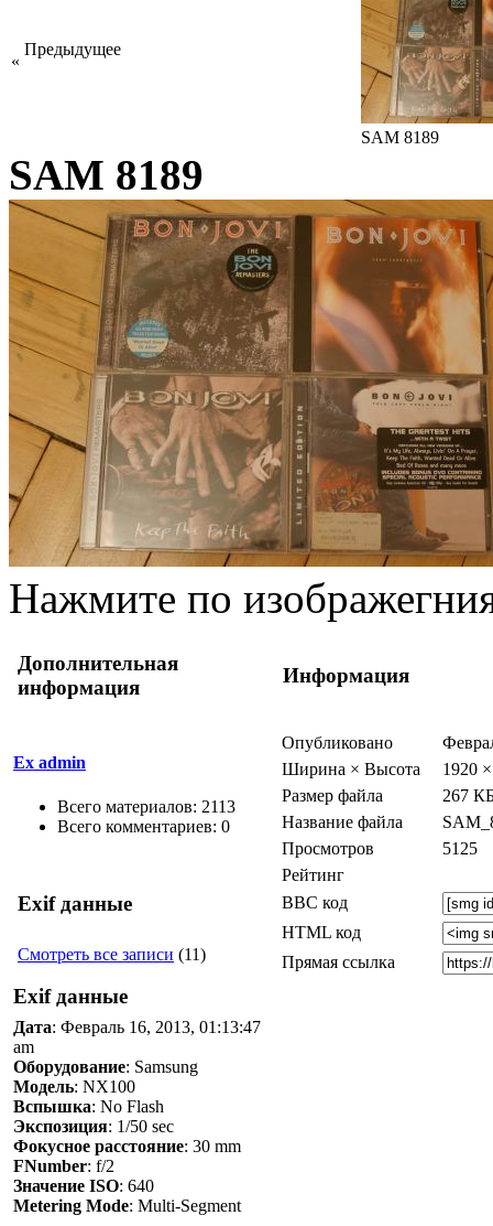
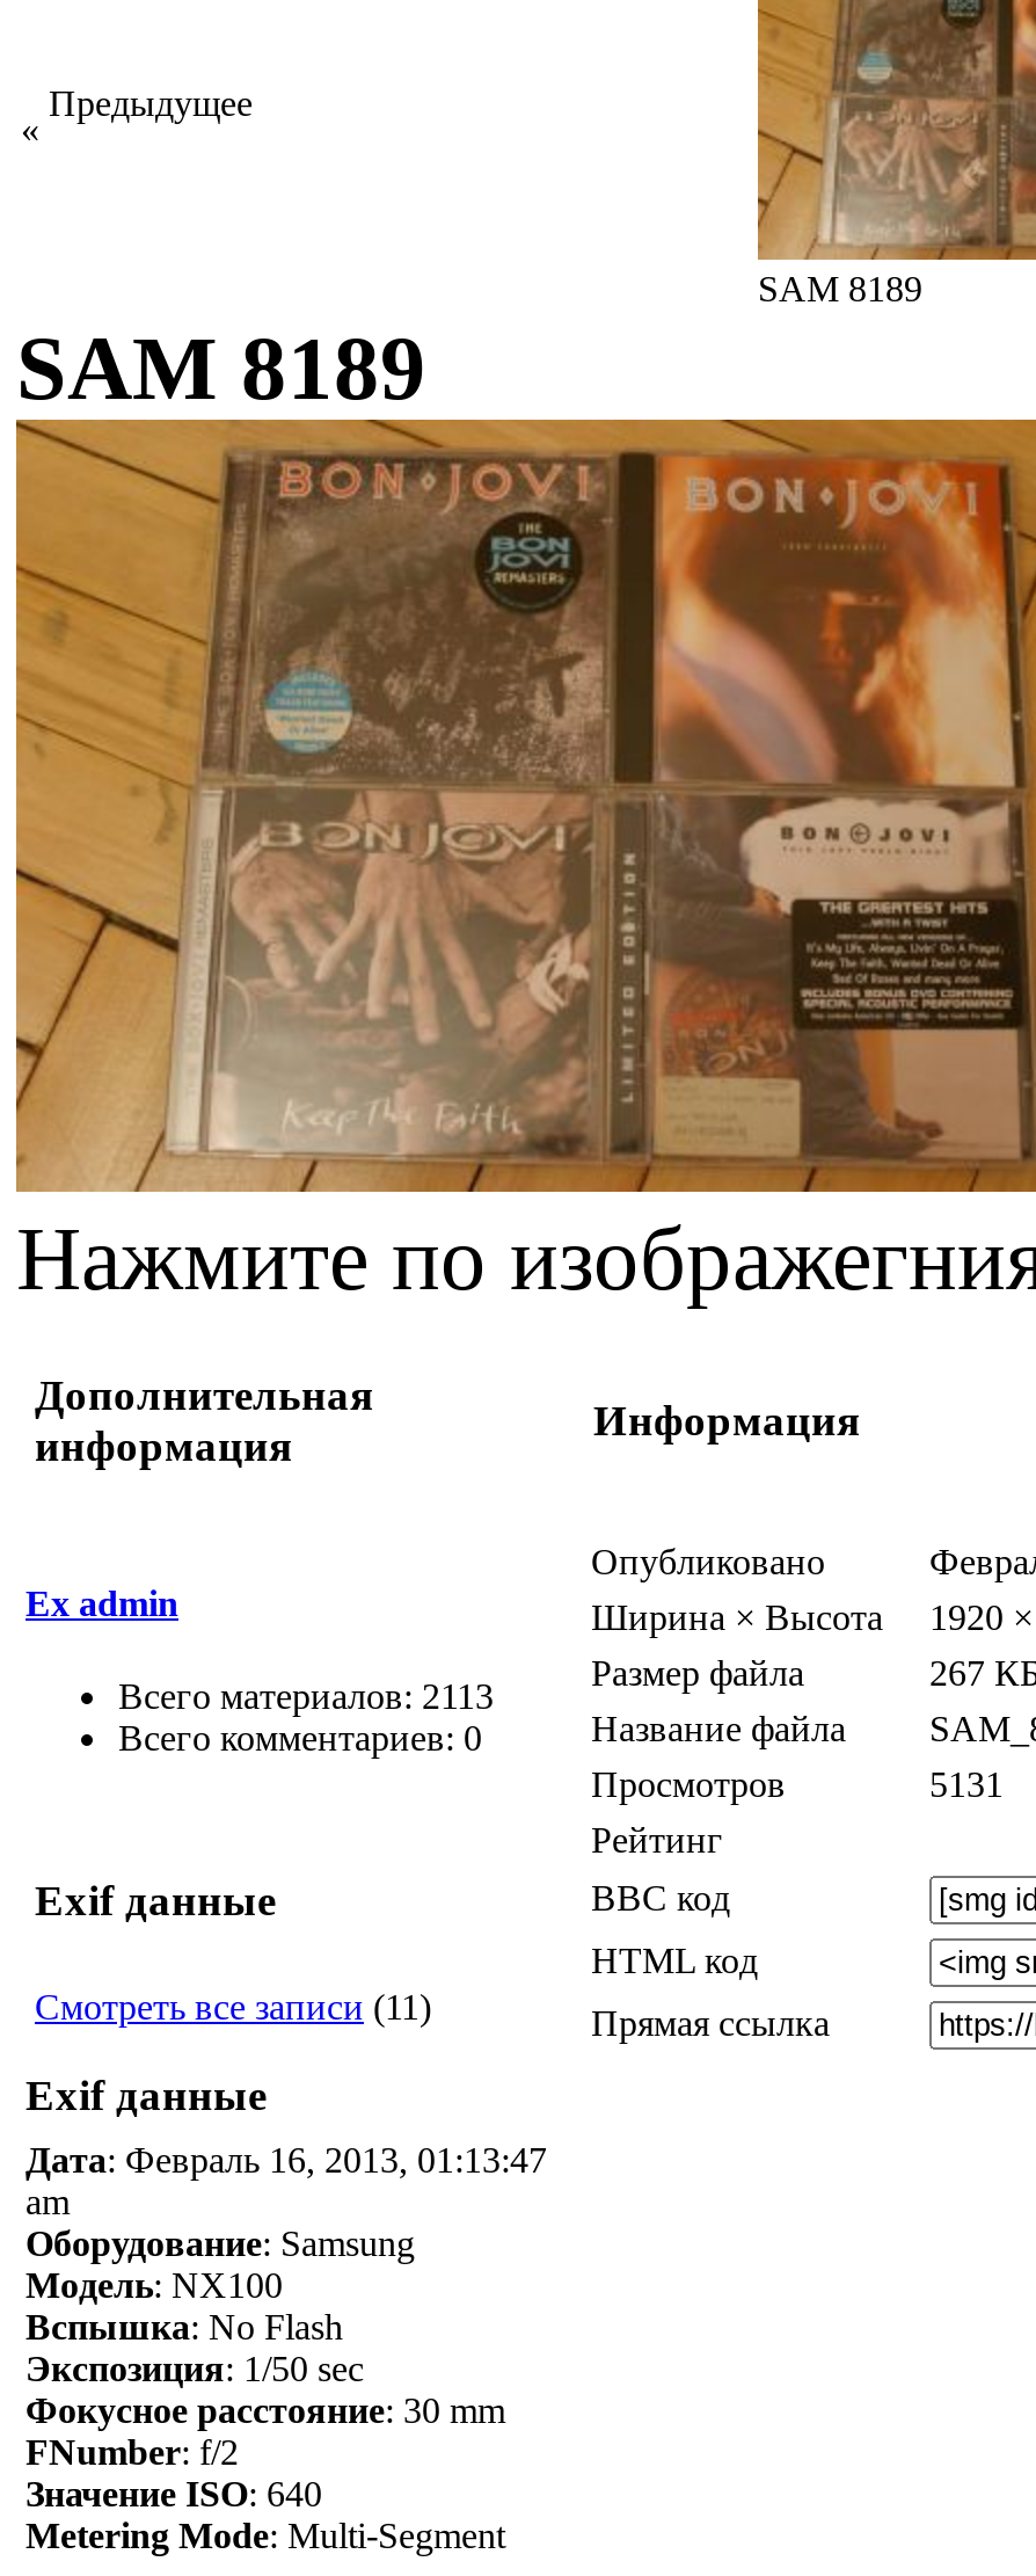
[442,839,478,858] 5125 -> [929,1765,1004,1804] 5131

